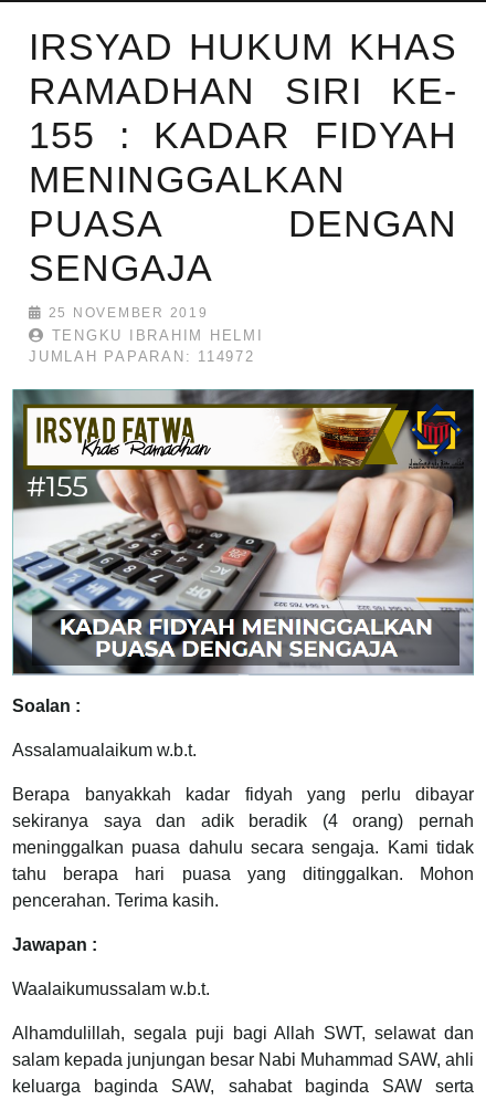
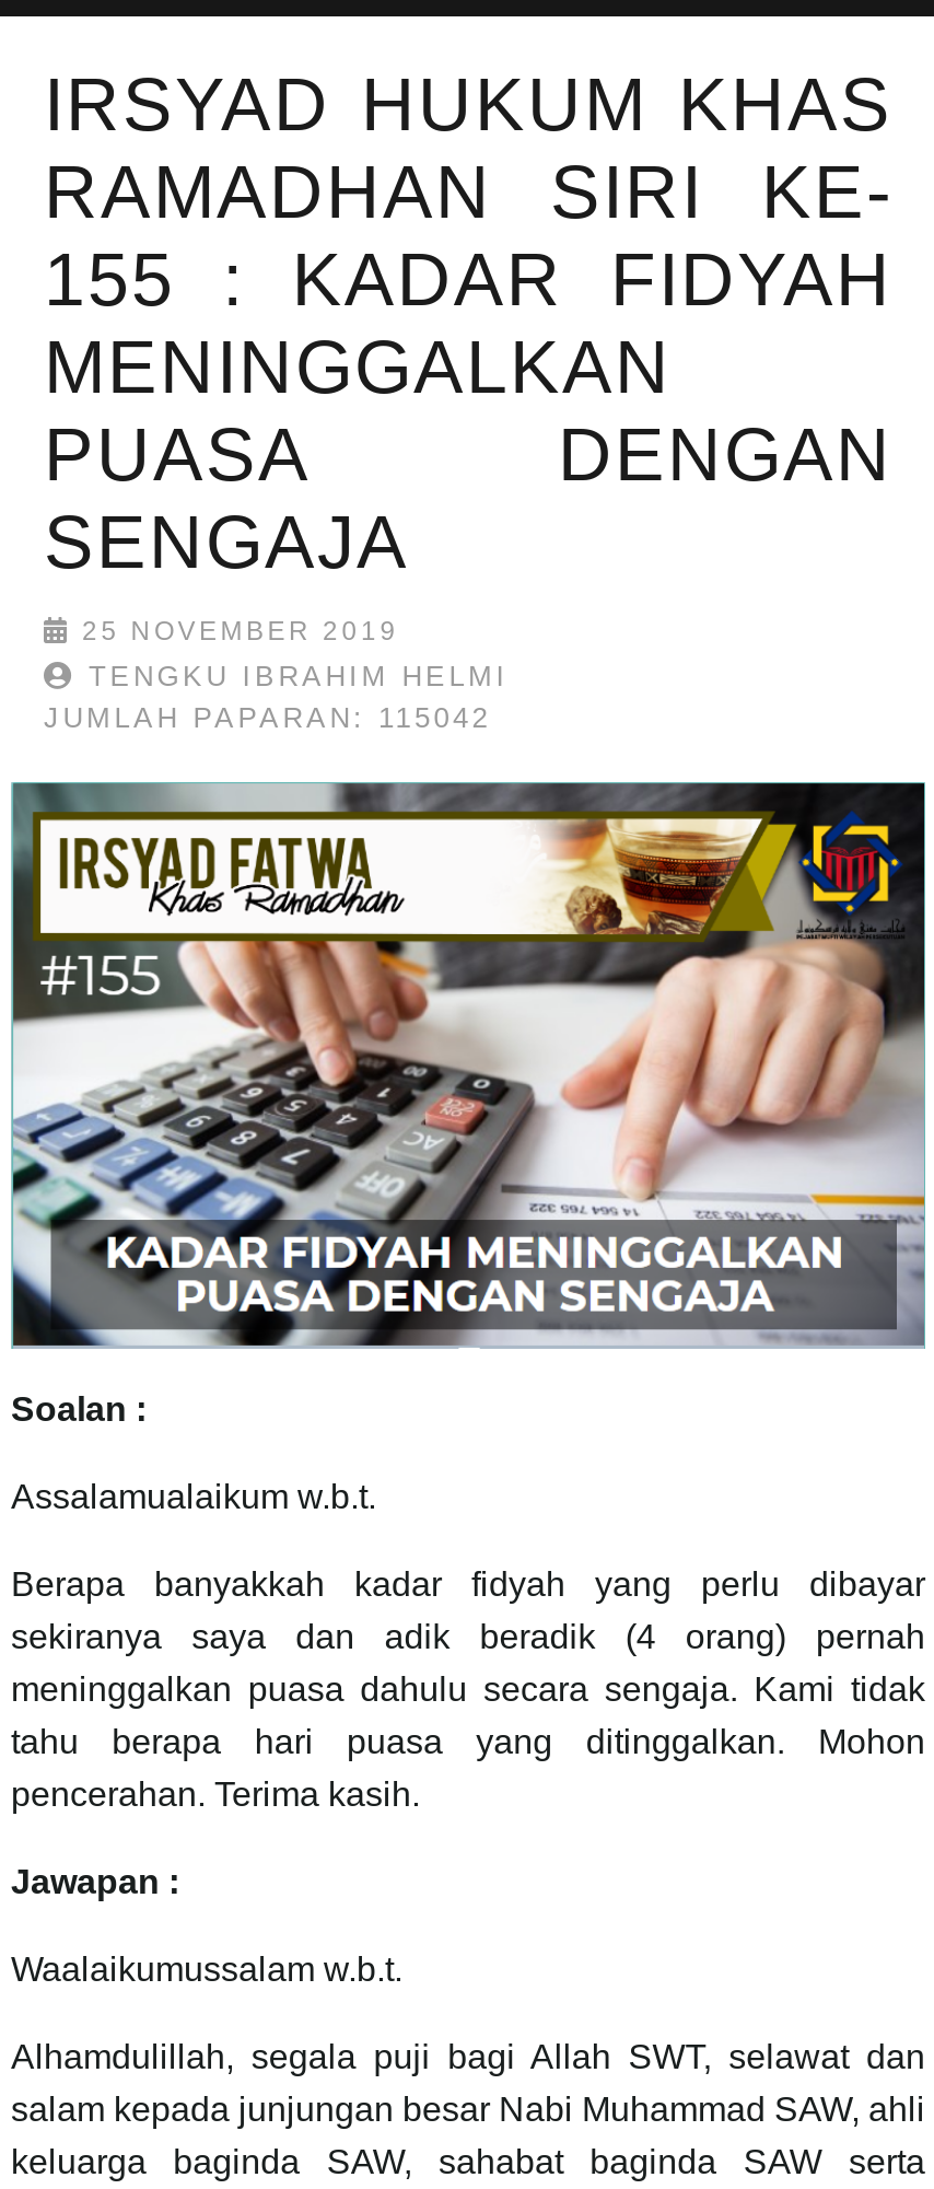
[29,349,255,365] JUMLAH PAPARAN: 114972 -> [44,702,491,735] JUMLAH PAPARAN: 115042

